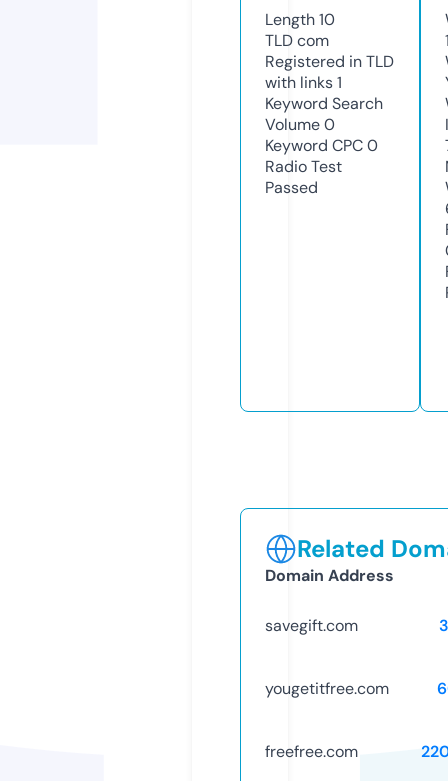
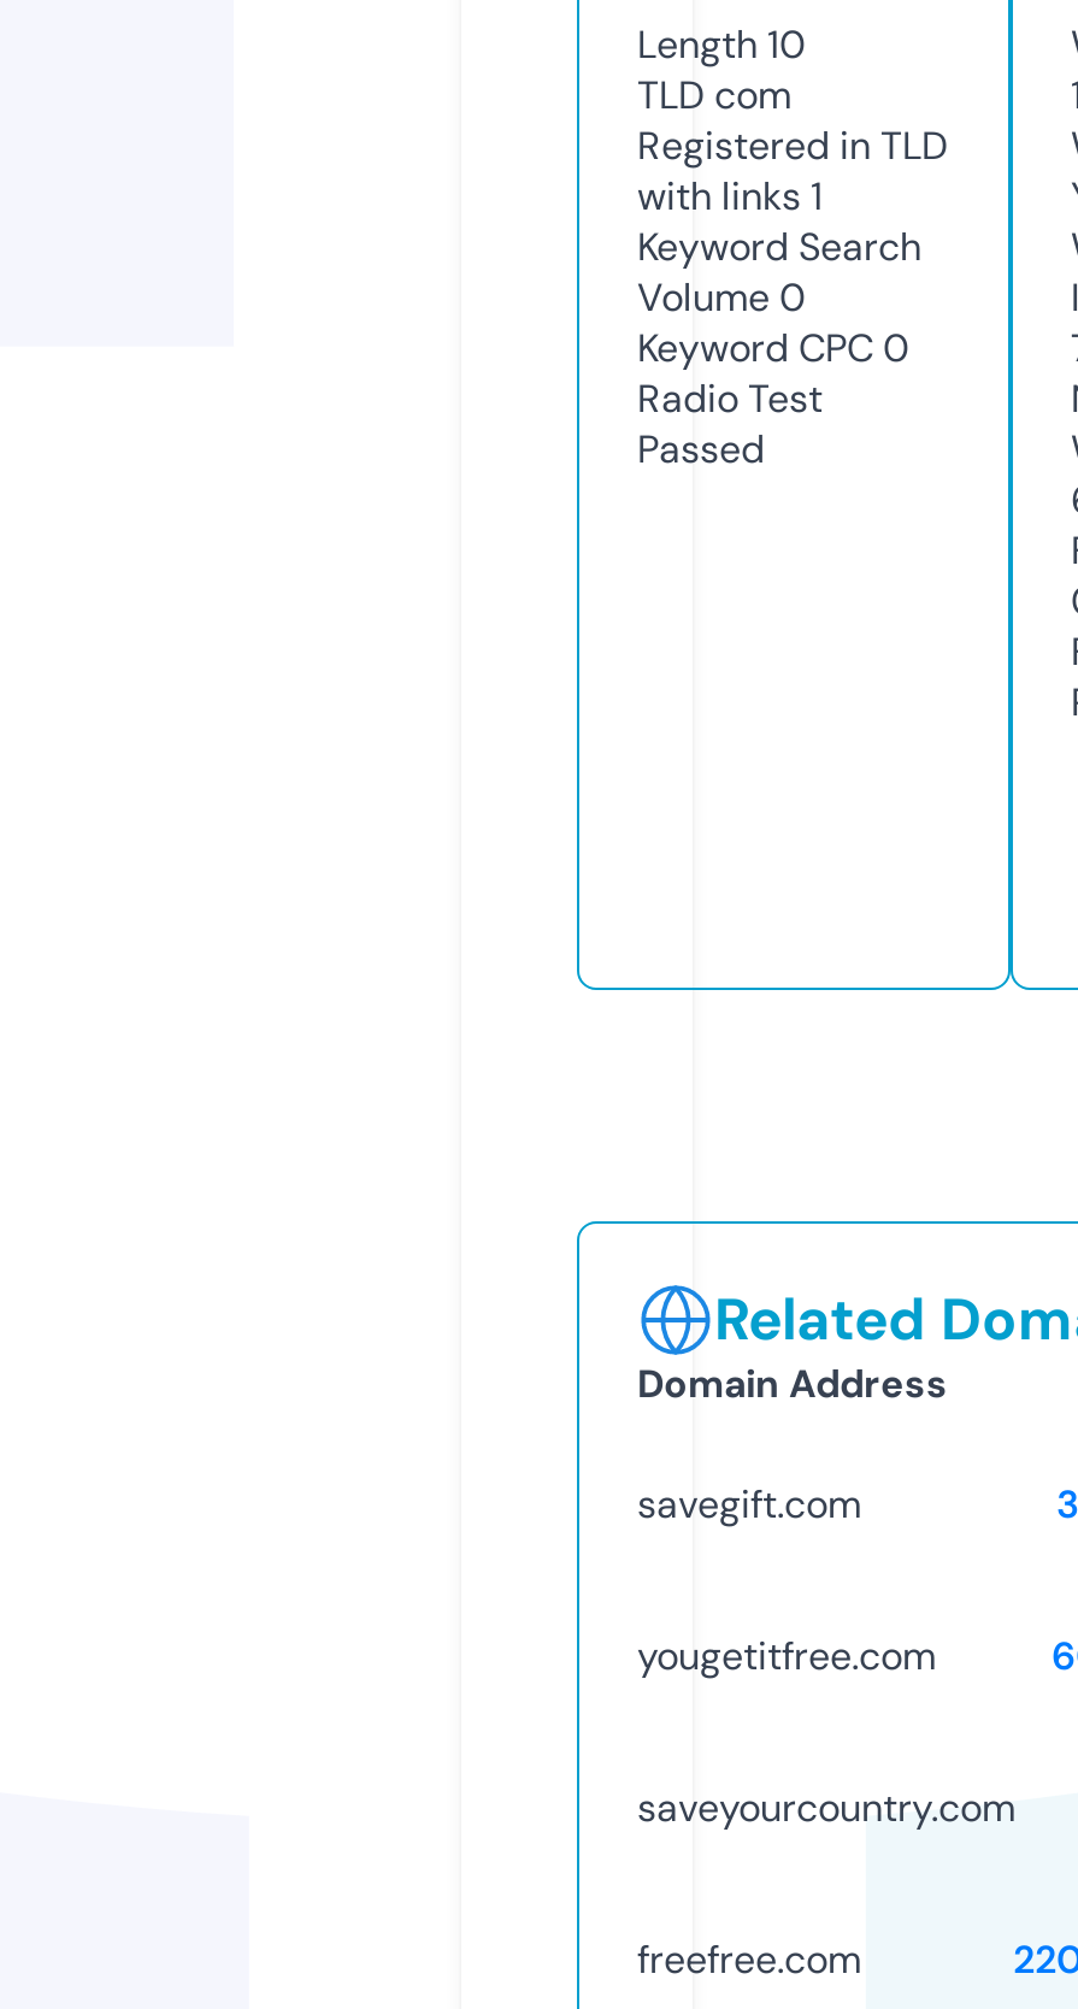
none -> [637,1782,1015,1833] saveyourcountry.com

